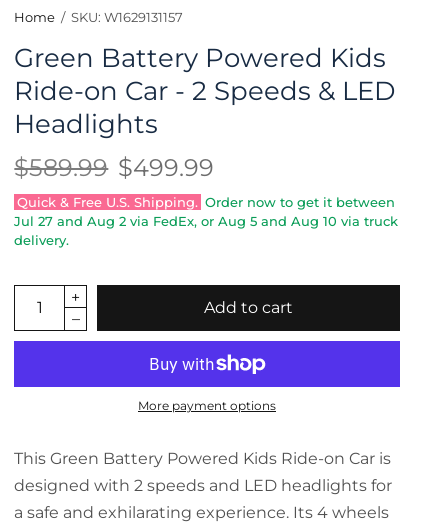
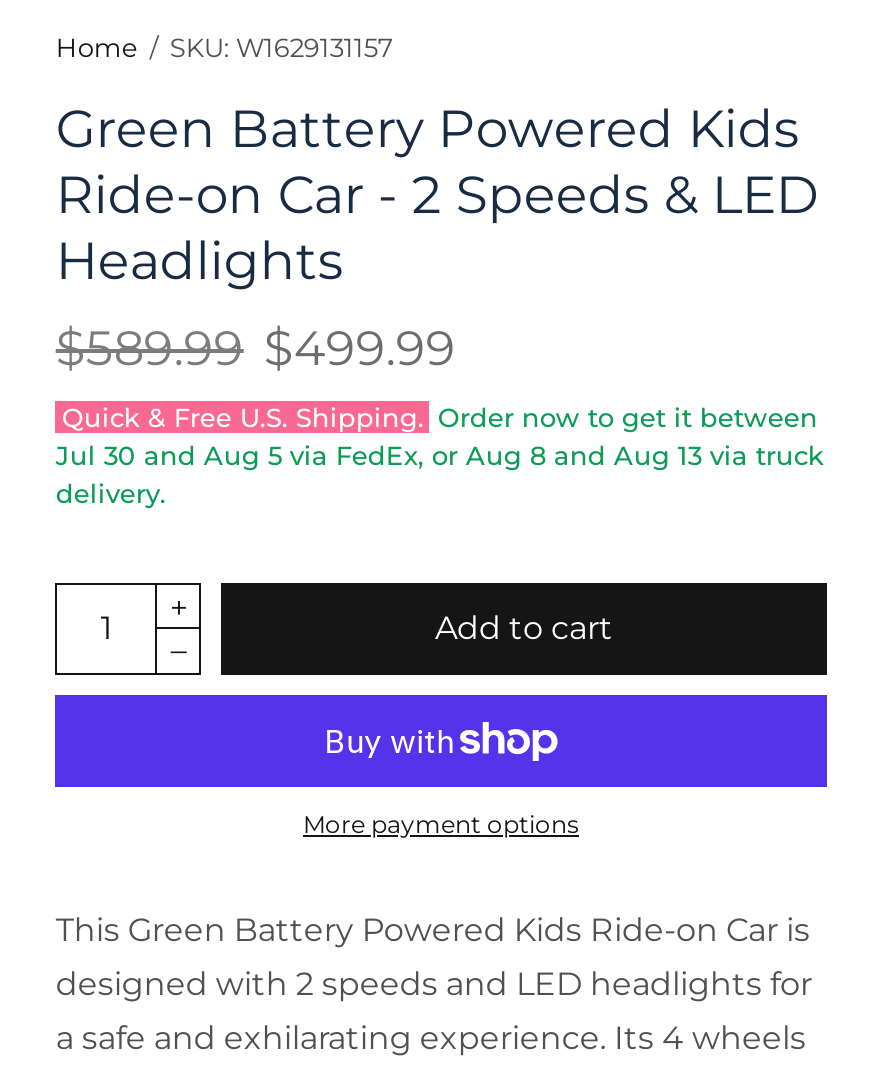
[14,213,398,229] Jul 27 and Aug 2 via FedEx, or Aug 5 and Aug 10 via truck -> [56,439,824,471] Jul 30 and Aug 5 via FedEx, or Aug 8 and Aug 13 via truck

